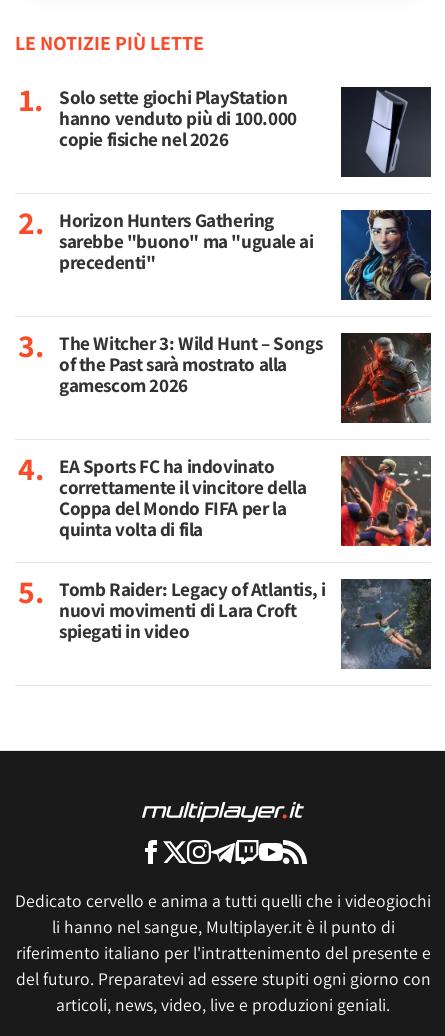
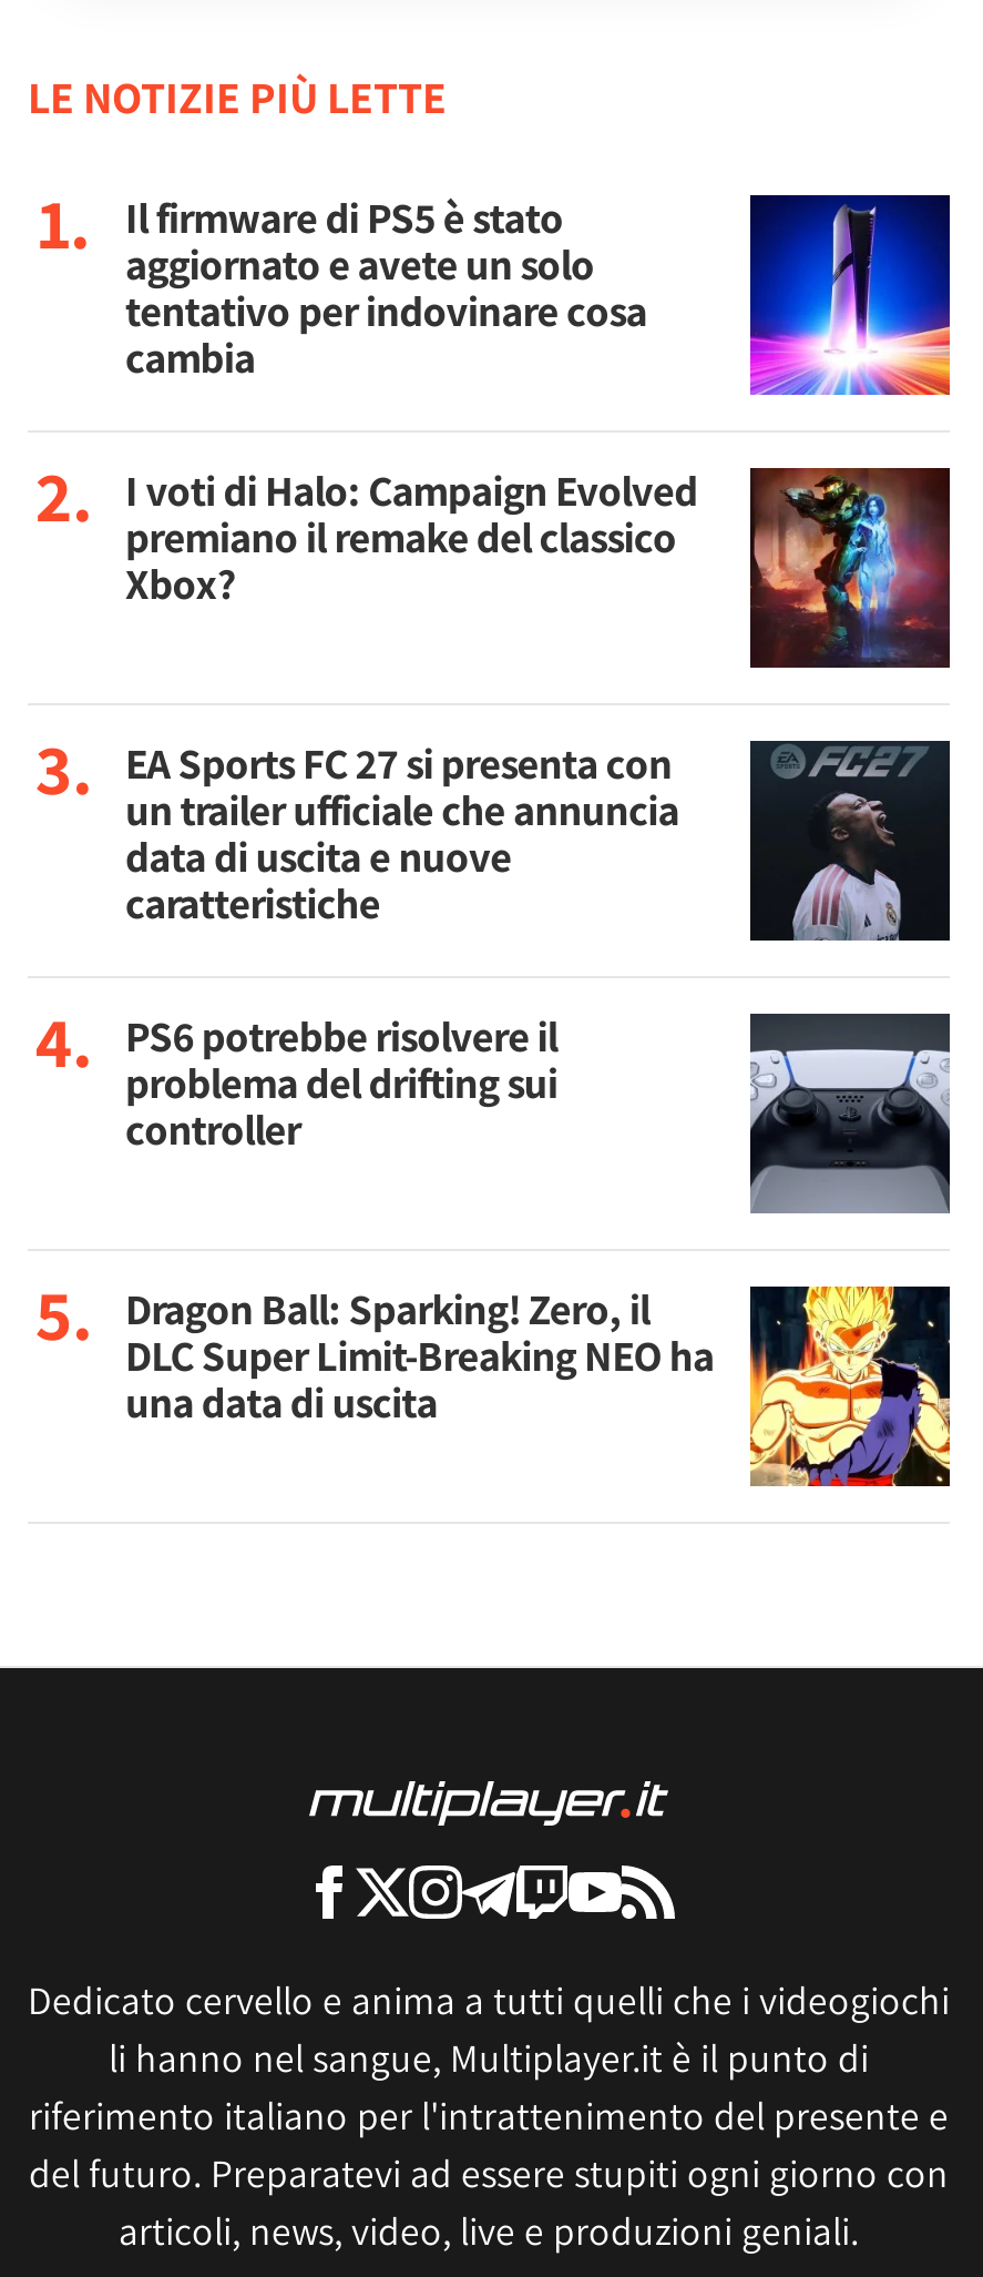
[59,83,297,151] Solo sette giochi PlayStation | hanno venduto più di 100.000 | copie fisiche nel 2026 -> [125,187,647,385] Il firmware di PS5 è stato | aggiornato e avete un solo | tentativo per indovinare cosa | cambia
[340,87,432,178] [image] -> [748,195,952,397] [image]
[59,206,431,301] [image] | Horizon Hunters Gathering | sarebbe "buono" ma "uguale ai | precedenti" -> [125,460,950,668] [image] | I voti di Halo: Campaign Evolved | premiano il remake del classico | Xbox?
[59,329,432,424] [image] | The Witcher 3: Wild Hunt – Songs | of the Past sarà mostrato alla | gamescom 2026 -> [125,733,952,943] [image] | EA Sports FC 27 si presenta con | un trailer ufficiale che annuncia | data di uscita e nuove | caratteristiche
[59,452,306,541] EA Sports FC ha indovinato | correttamente il vincitore della | Coppa del Mondo FIFA per la | quinta volta di fila -> [125,1006,557,1157] PS6 potrebbe risolvere il | problema del drifting sui | controller
[340,455,432,547] [image] -> [748,1014,950,1216] [image]
[59,575,432,670] [image] | Tomb Raider: Legacy of Atlantis, i | nuovi movimenti di Lara Croft | spiegati in video -> [125,1279,952,1488] [image] | Dragon Ball: Sparking! Zero, il | DLC Super Limit-Breaking NEO ha | una data di uscita

